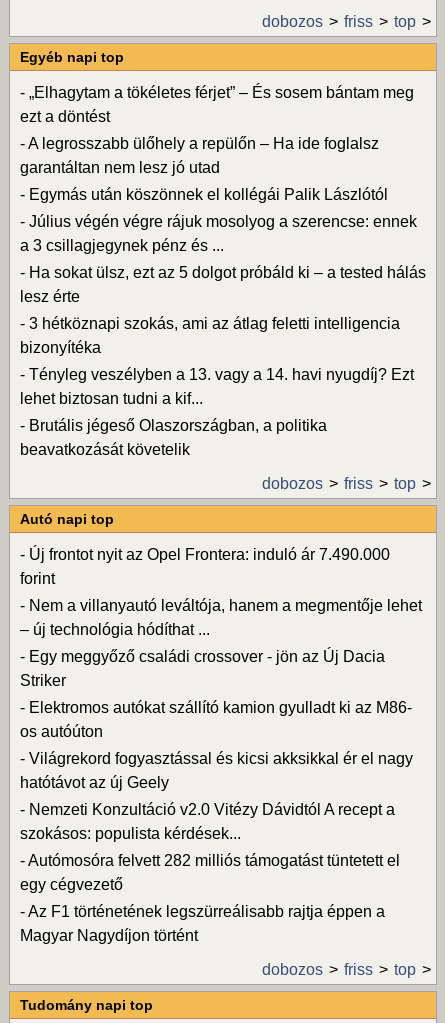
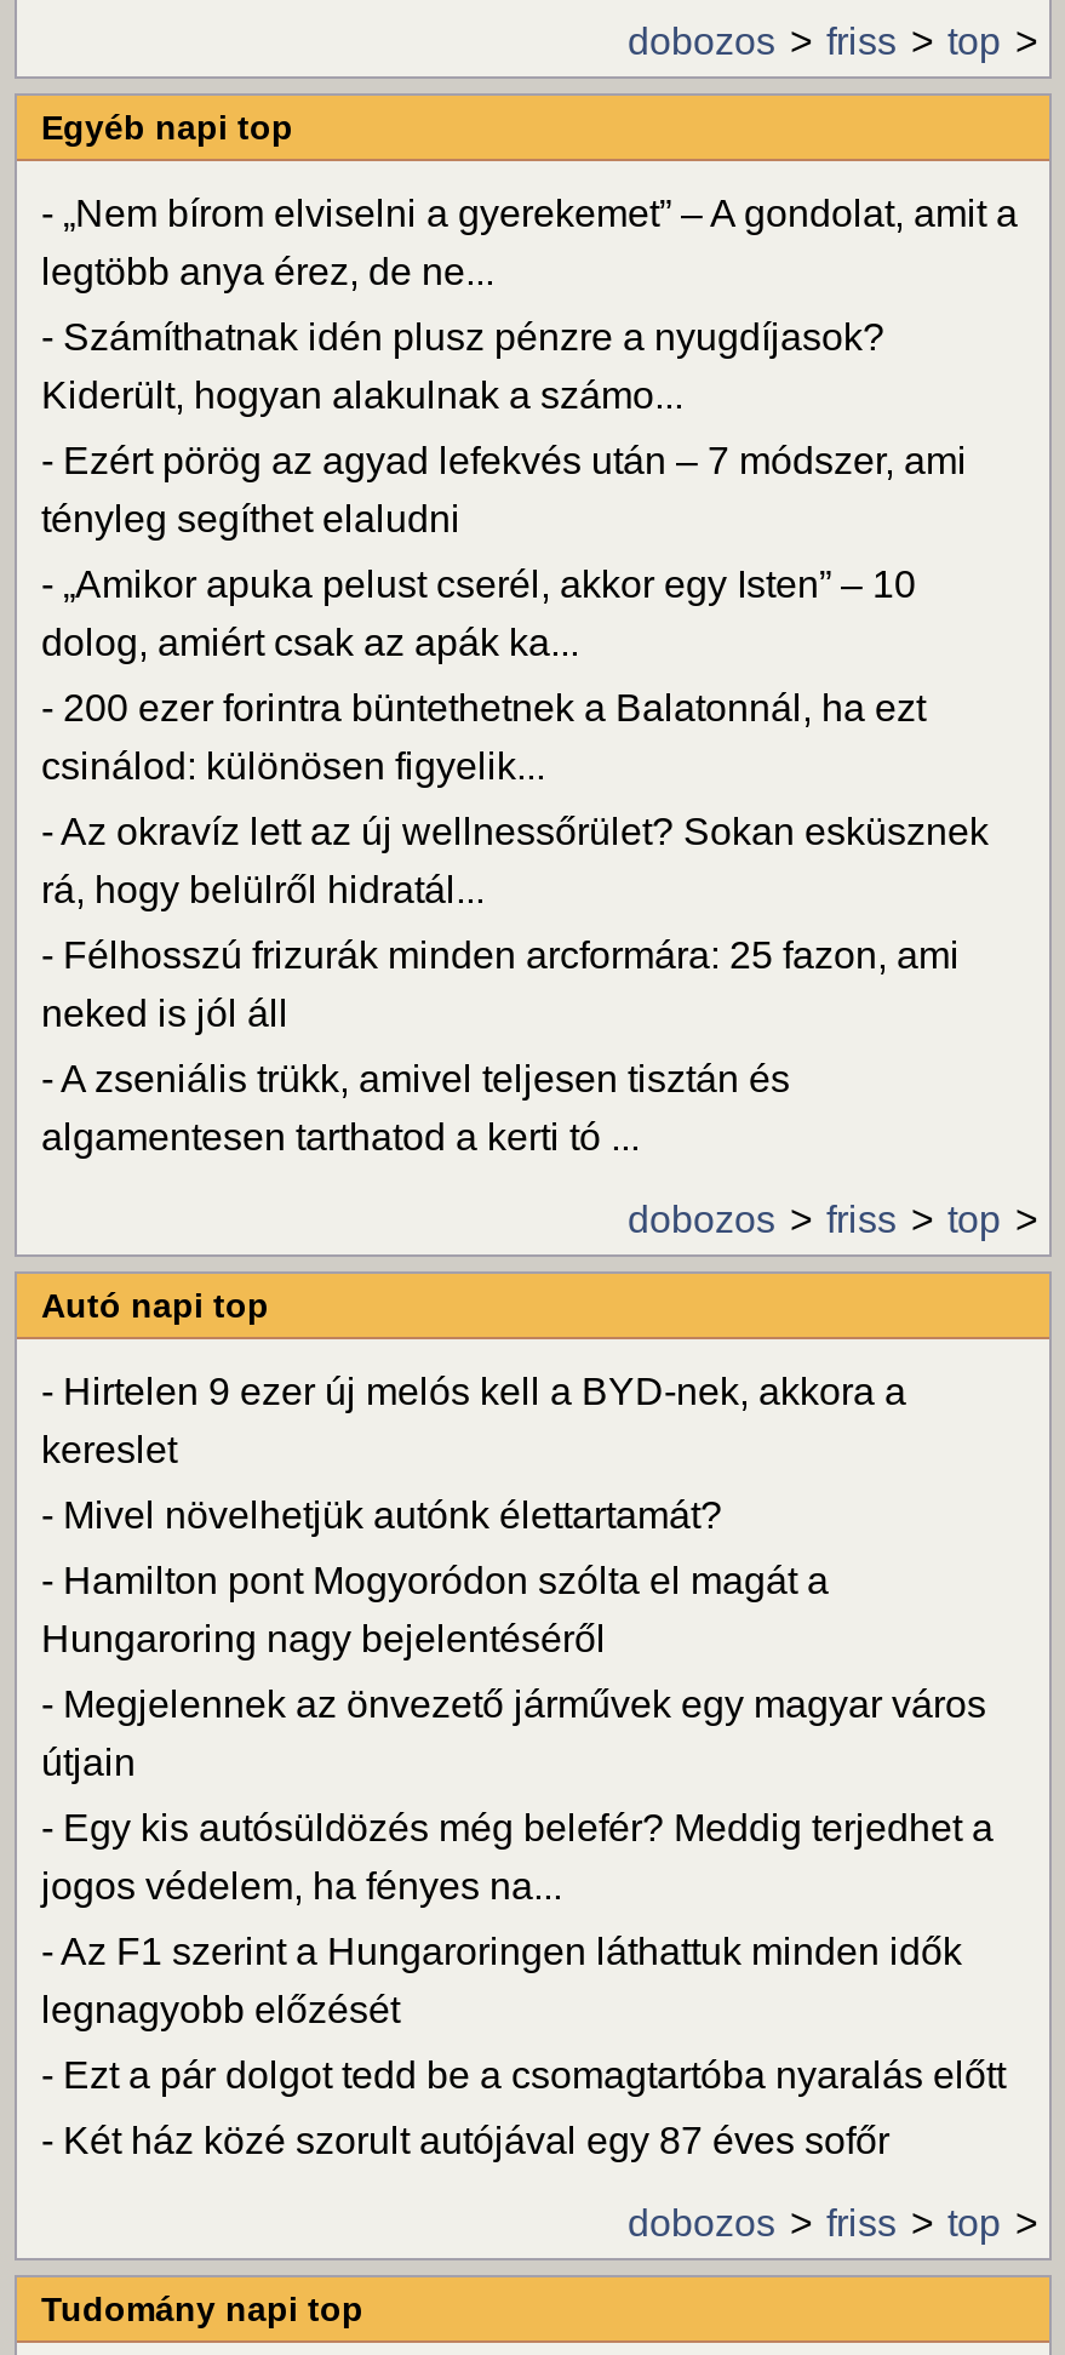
[20,84,414,125] - „Elhagytam a tökéletes férjet” – És sosem bántam meg | ezt a döntést -> [41,193,1018,292] - „Nem bírom elviselni a gyerekemet” – A gondolat, amit a | legtöbb anya érez, de ne...
[20,135,379,176] - A legrosszabb ülőhely a repülőn – Ha ide foglalsz | garantáltan nem lesz jó utad -> [41,316,884,416] - Számíthatnak idén plusz pénzre a nyugdíjasok? | Kiderült, hogyan alakulnak a számo...
[20,186,388,203] - Egymás után köszönnek el kollégái Palik Lászlótól -> [41,440,967,539] - Ezért pörög az agyad lefekvés után – 7 módszer, ami | tényleg segíthet elaludni
[20,213,417,254] - Július végén végre rájuk mosolyog a szerencse: ennek | a 3 csillagjegynek pénz és ... -> [41,564,916,663] - „Amikor apuka pelust cserél, akkor egy Isten” – 10 | dolog, amiért csak az apák ka...
[20,264,426,305] - Ha sokat ülsz, ezt az 5 dolgot próbáld ki – a tested hálás | lesz érte -> [41,687,926,787] - 200 ezer forintra büntethetnek a Balatonnál, ha ezt | csinálod: különösen figyelik...
[20,315,400,356] - 3 hétköznapi szokás, ami az átlag feletti intelligencia | bizonyítéka -> [41,811,989,910] - Az okravíz lett az új wellnessőrület? Sokan esküsznek | rá, hogy belülről hidratál...
[20,366,414,407] - Tényleg veszélyben a 13. vagy a 14. havi nyugdíj? Ezt | lehet biztosan tudni a kif... -> [41,934,960,1034] - Félhosszú frizurák minden arcformára: 25 fazon, ami | neked is jól áll
[20,417,327,458] - Brutális jégeső Olaszországban, a politika | beavatkozását követelik -> [41,1058,790,1158] - A zseniális trükk, amivel teljesen tisztán és | algamentesen tarthatod a kerti tó ...
moved [20,475,416,527] -> [41,1199,1001,1325]: dobozos | friss | top | Autó napi top
[20,546,390,587] - Új frontot nyit az Opel Frontera: induló ár 7.490.000 | forint -> [41,1371,906,1470] - Hirtelen 9 ezer új melós kell a BYD-nek, akkora a | kereslet
[20,597,422,638] - Nem a villanyautó leváltója, hanem a megmentője lehet | – új technológia hódíthat ... -> [41,1494,722,1536] - Mivel növelhetjük autónk élettartamát?
[20,648,385,689] - Egy meggyőző családi crossover - jön az Új Dacia | Striker -> [41,1560,829,1659] - Hamilton pont Mogyoródon szólta el magát a | Hungaroring nagy bejelentéséről
[20,699,412,740] - Elektromos autókat szállító kamion gyulladt ki az M86- | os autóúton -> [41,1684,986,1783] - Megjelennek az önvezető járművek egy magyar város | útjain
[20,750,413,791] - Világrekord fogyasztással és kicsi akksikkal ér el nagy | hatótávot az új Geely -> [41,1807,994,1907] - Egy kis autósüldözés még belefér? Meddig terjedhet a | jogos védelem, ha fényes na...
[20,801,395,842] - Nemzeti Konzultáció v2.0 Vitézy Dávidtól A recept a | szokásos: populista kérdések... -> [41,1931,962,2030] - Az F1 szerint a Hungaroringen láthattuk minden idők | legnagyobb előzését
[20,852,400,893] - Autómosóra felvett 282 milliós támogatást tüntetett el | egy cégvezető -> [41,2054,1006,2096] - Ezt a pár dolgot tedd be a csomagtartóba nyaralás előtt
[20,903,385,944] - Az F1 történetének legszürreálisabb rajtja éppen a | Magyar Nagydíjon történt -> [41,2120,889,2161] - Két ház közé szorult autójával egy 87 éves sofőr

